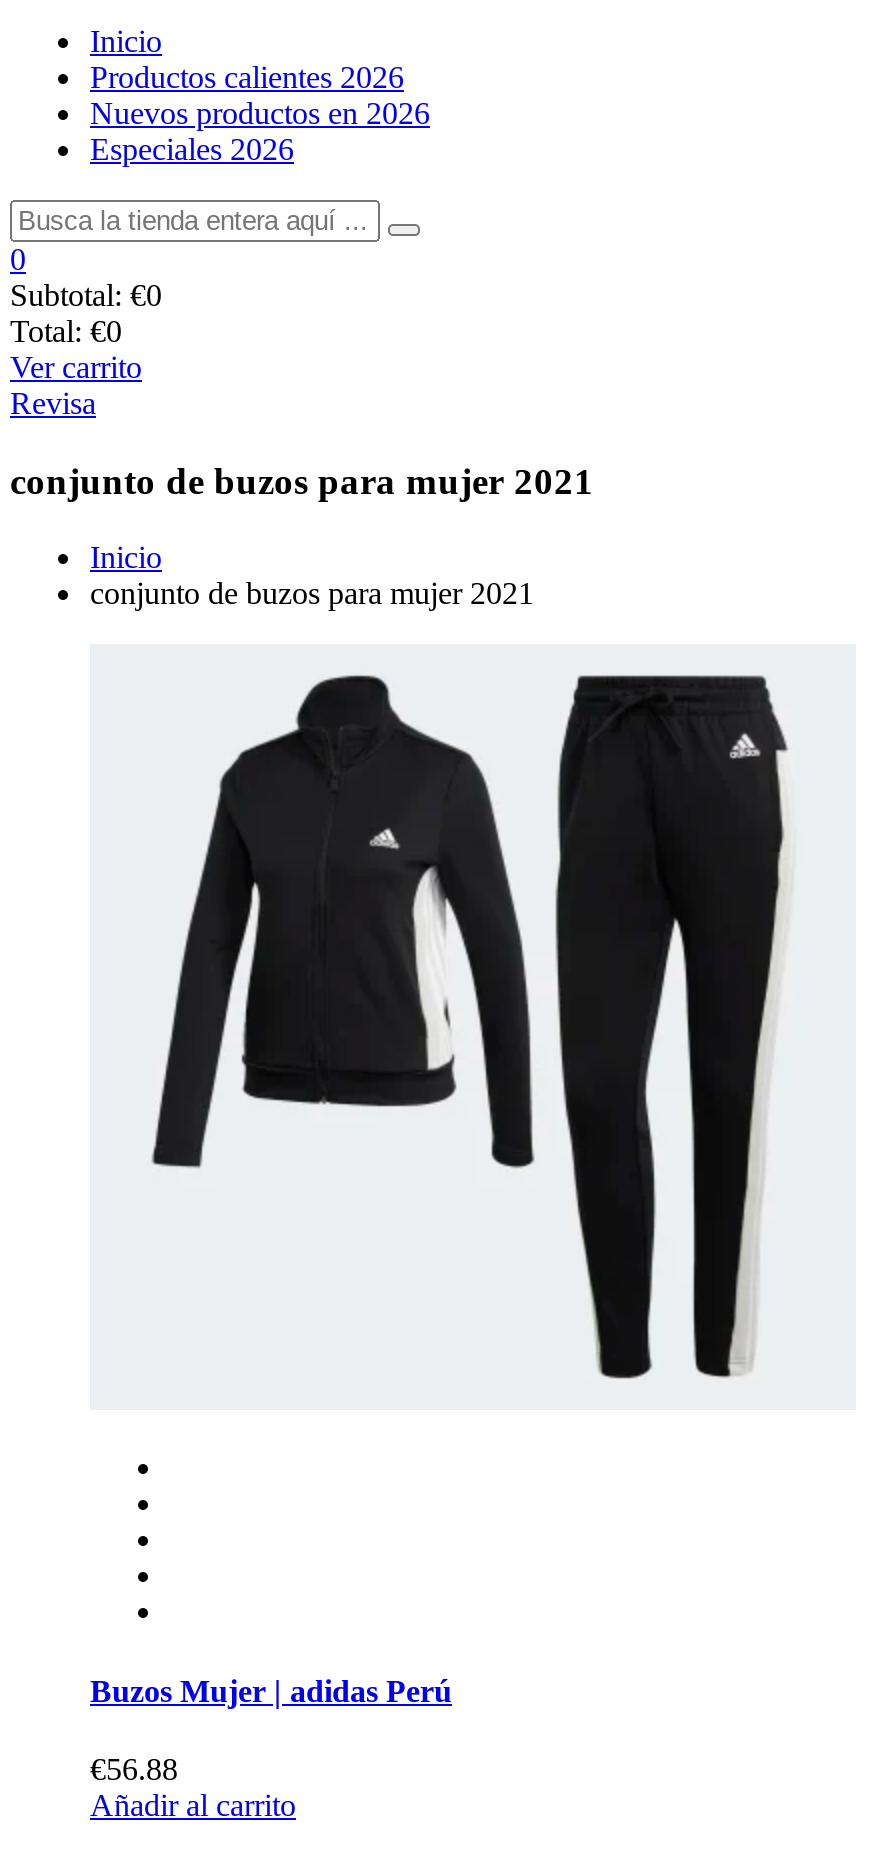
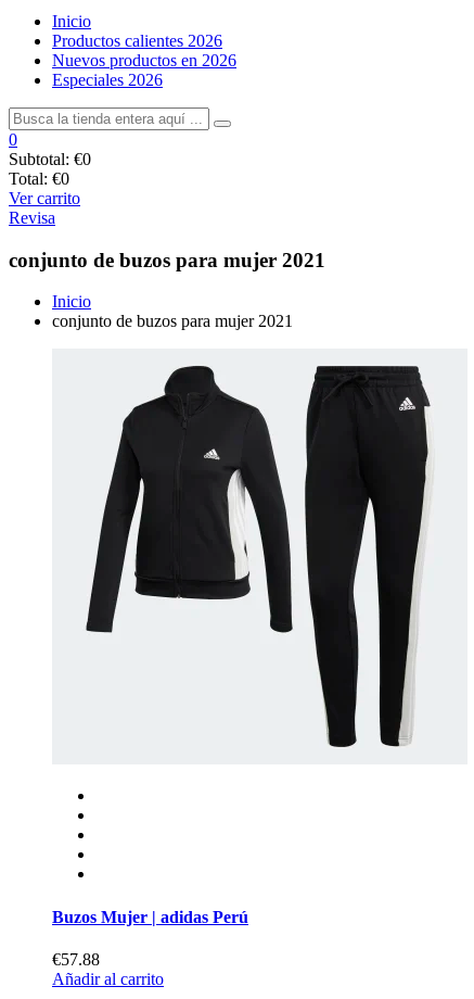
[90,1752,178,1786] €56.88 -> [52,950,100,969] €57.88

